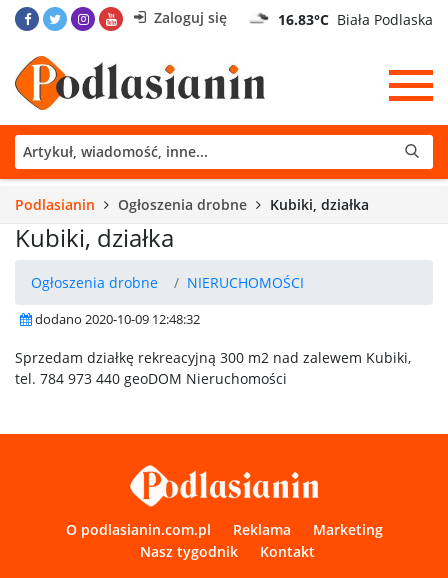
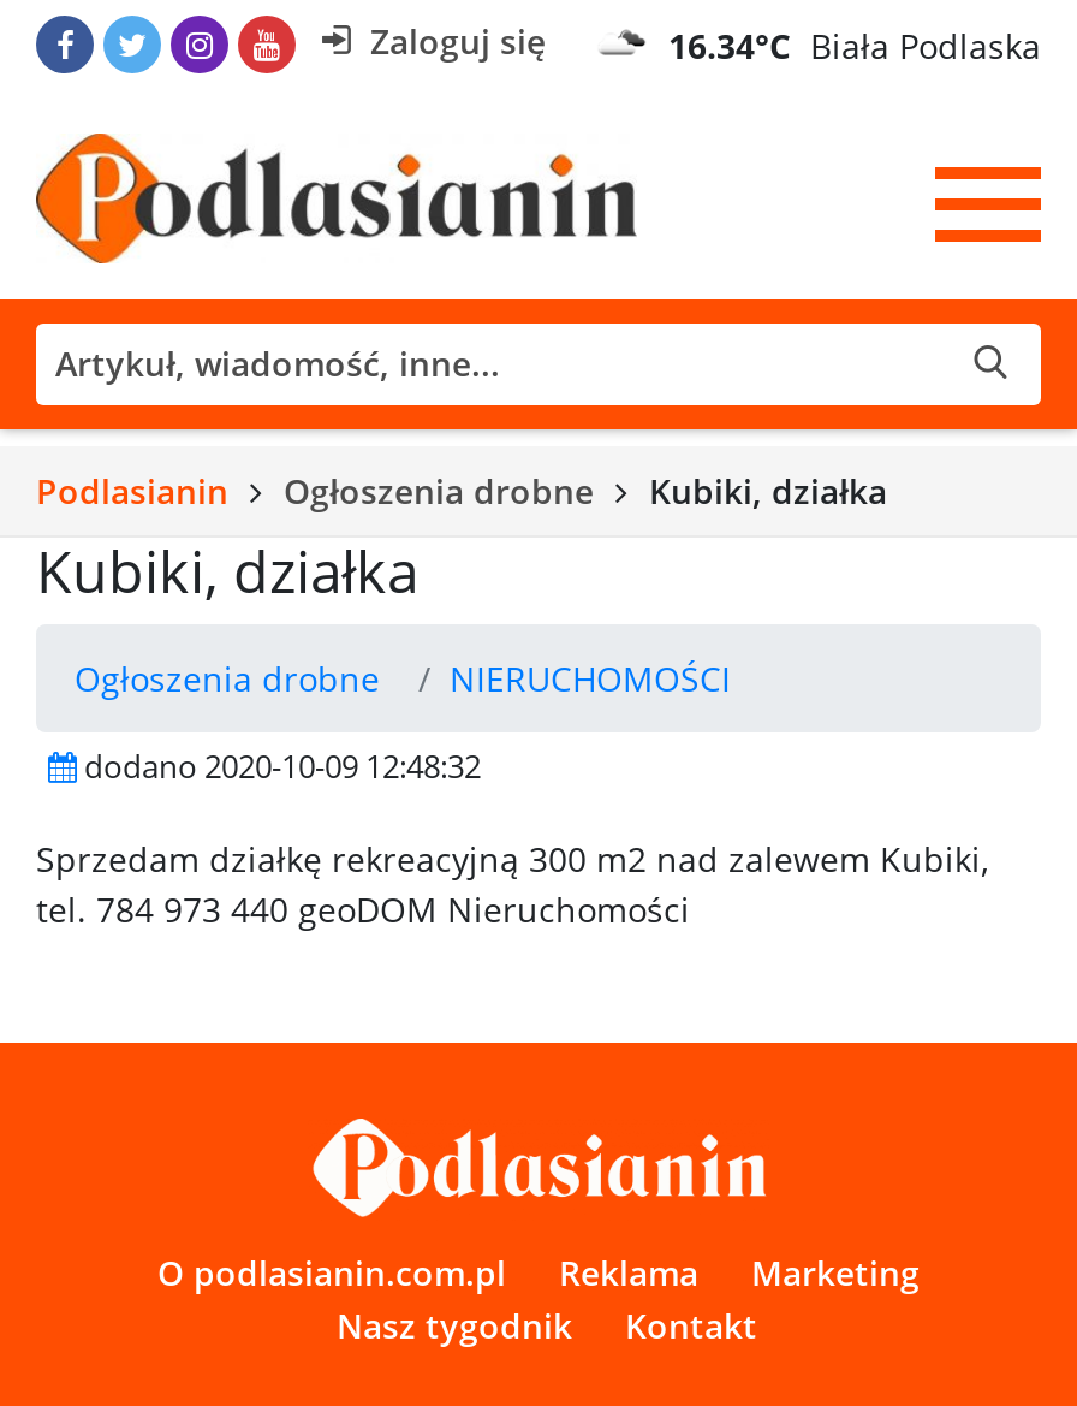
[278,10,433,29] 16.83°C Biała Podlaska -> [668,22,1041,68] 16.34°C Biała Podlaska

